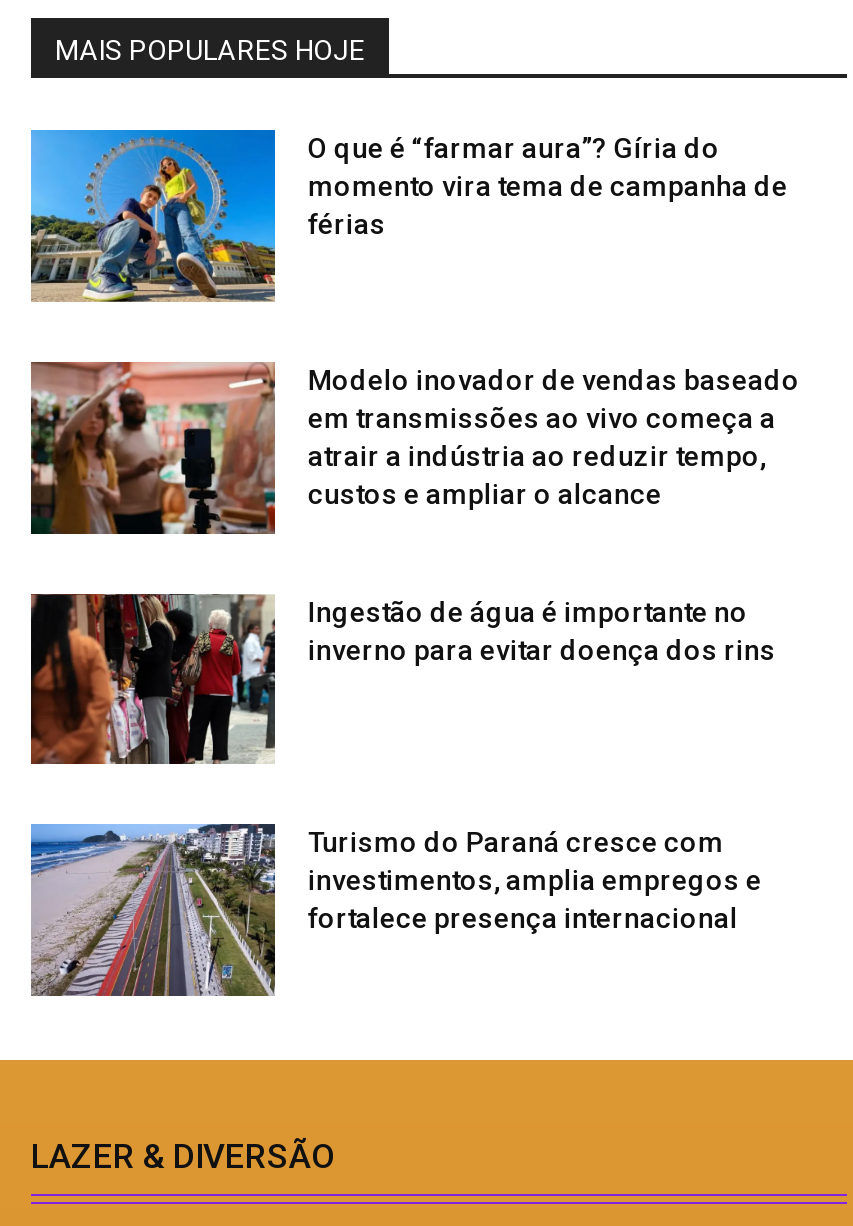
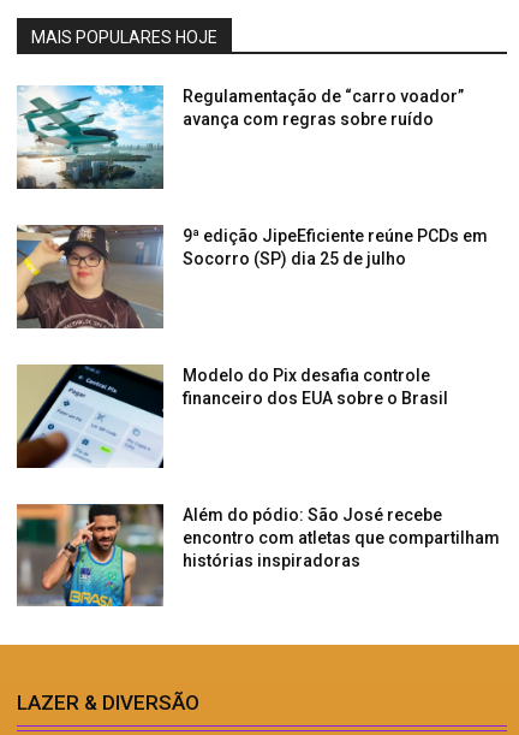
[29,128,788,302] [image] | O que é “farmar aura”? Gíria do | momento vira tema de campanha de | férias -> [17,84,464,190] [image] | Regulamentação de “carro voador” | avança com regras sobre ruído
[29,360,800,536] [image] | Modelo inovador de vendas baseado | em transmissões ao vivo começa a | atrair a indústria ao reduzir tempo, | custos e ampliar o alcance -> [16,224,488,330] [image] | 9ª edição JipeEficiente reúne PCDs em | Socorro (SP) dia 25 de julho
[29,592,776,766] [image] | Ingestão de água é importante no | inverno para evitar doença dos rins -> [16,363,449,469] [image] | Modelo do Pix desafia controle | financeiro dos EUA sobre o Brasil
[29,822,762,998] [image] | Turismo do Paraná cresce com | investimentos, amplia empregos e | fortalece presença internacional -> [16,503,500,607] [image] | Além do pódio: São José recebe | encontro com atletas que compartilham | histórias inspiradoras

